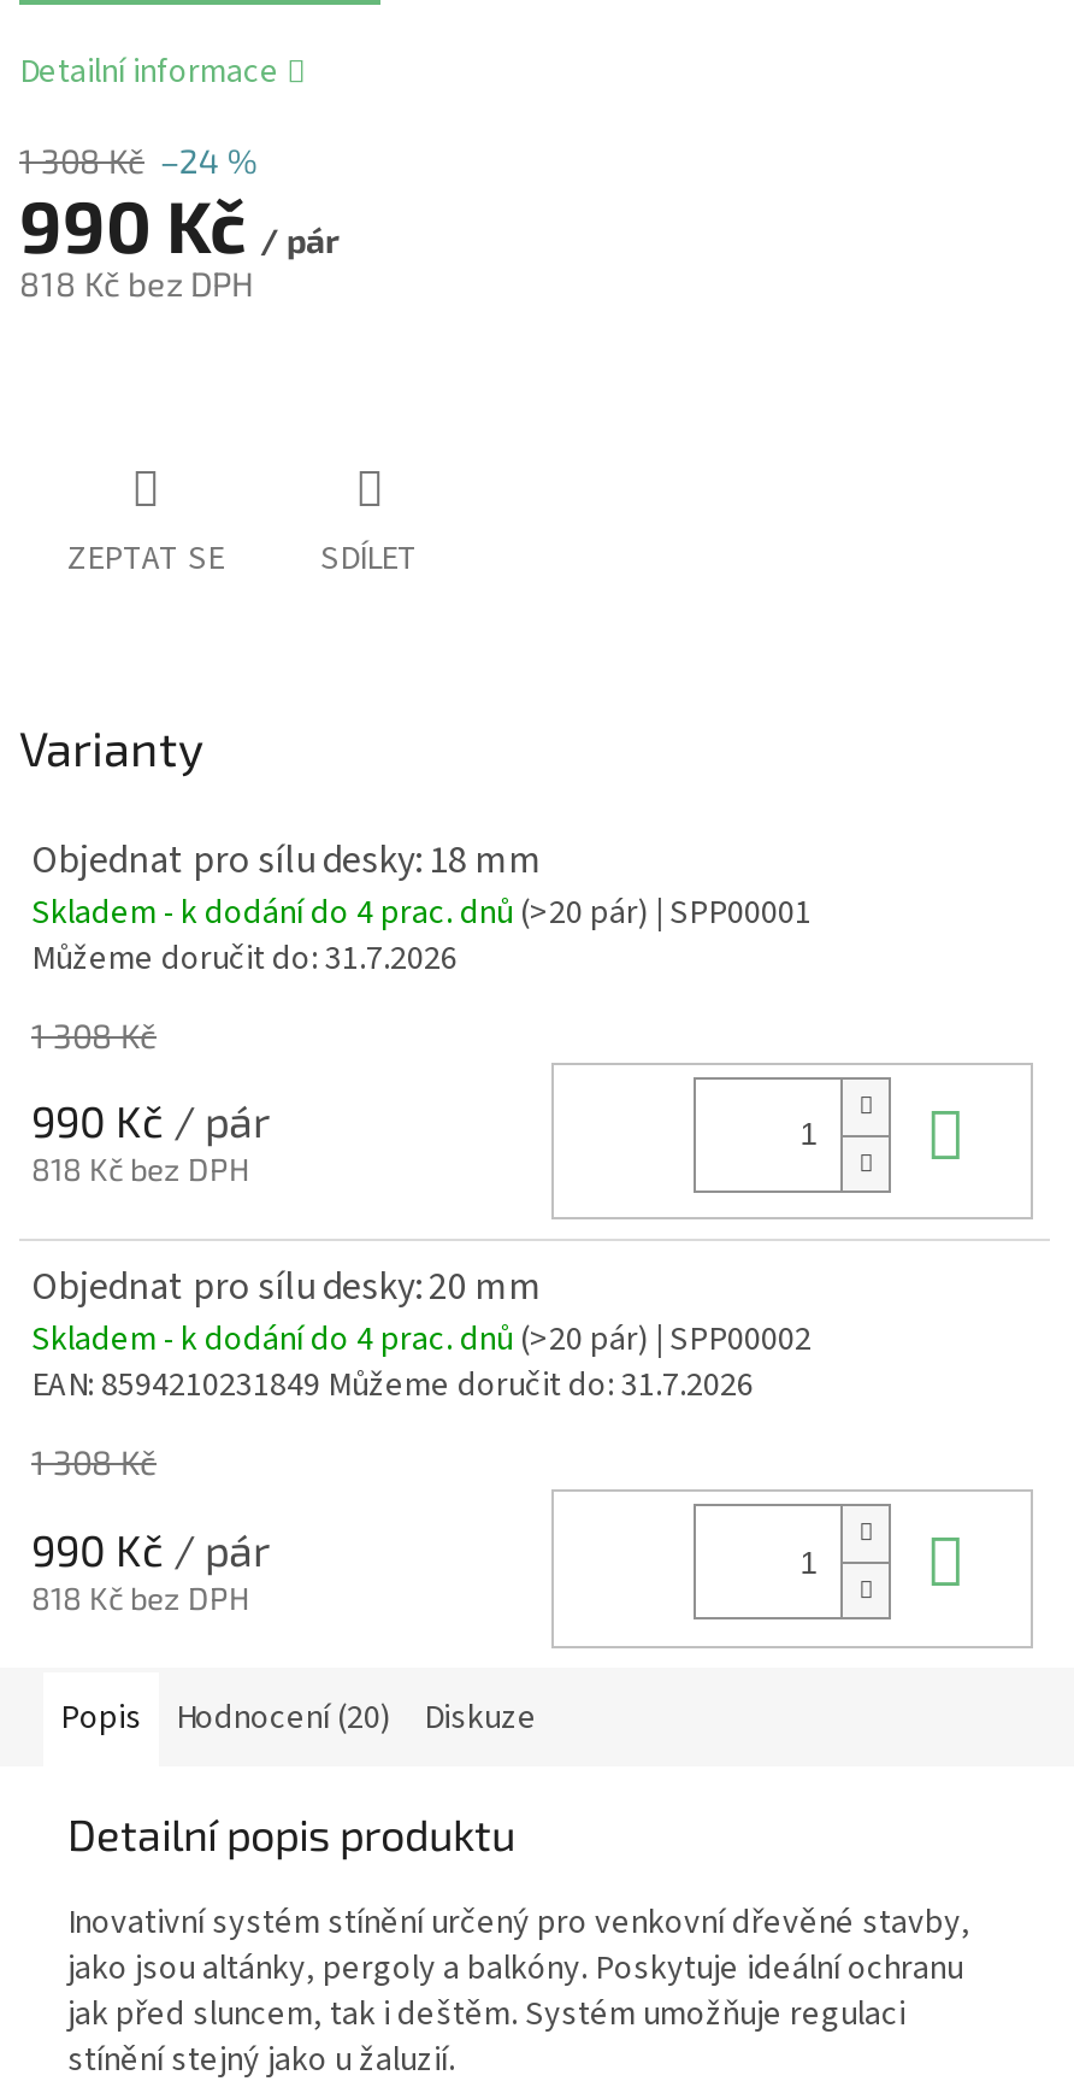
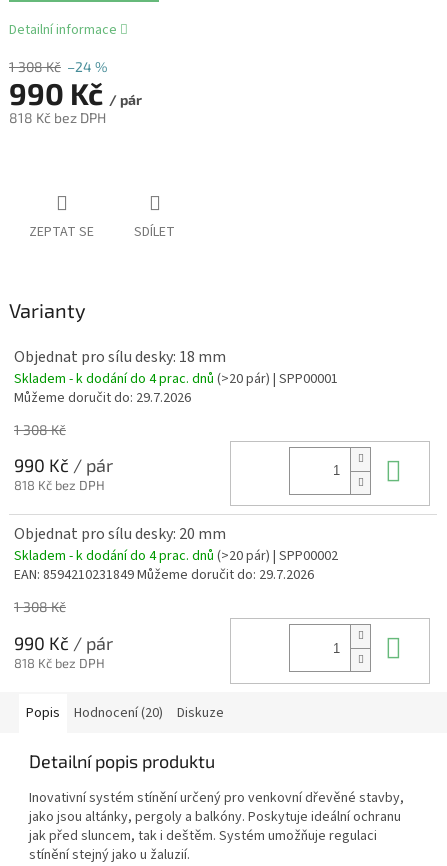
[31,935,458,983] Můžeme doručit do: 31.7.2026 -> [14,388,191,408] Můžeme doručit do: 29.7.2026
[31,1363,754,1411] EAN: 8594210231849 Můžeme doručit do: 31.7.2026 -> [14,565,314,585] EAN: 8594210231849 Můžeme doručit do: 29.7.2026

